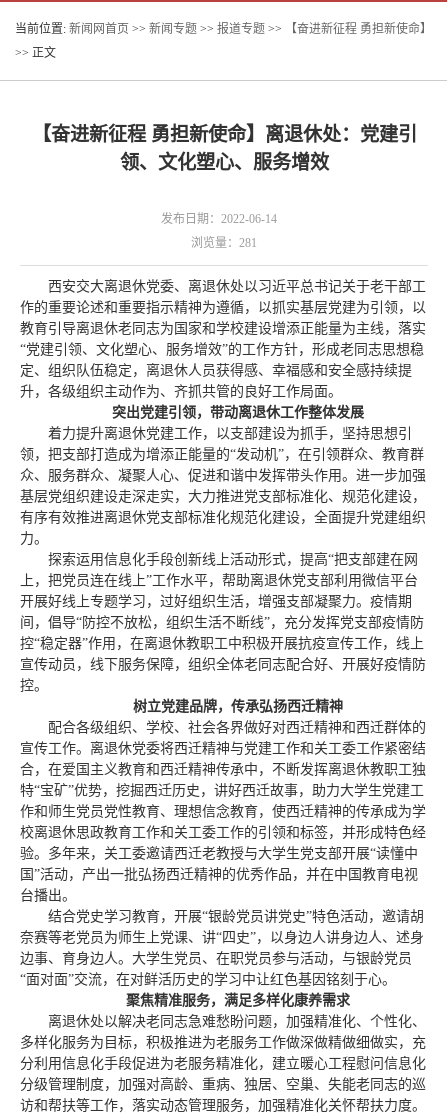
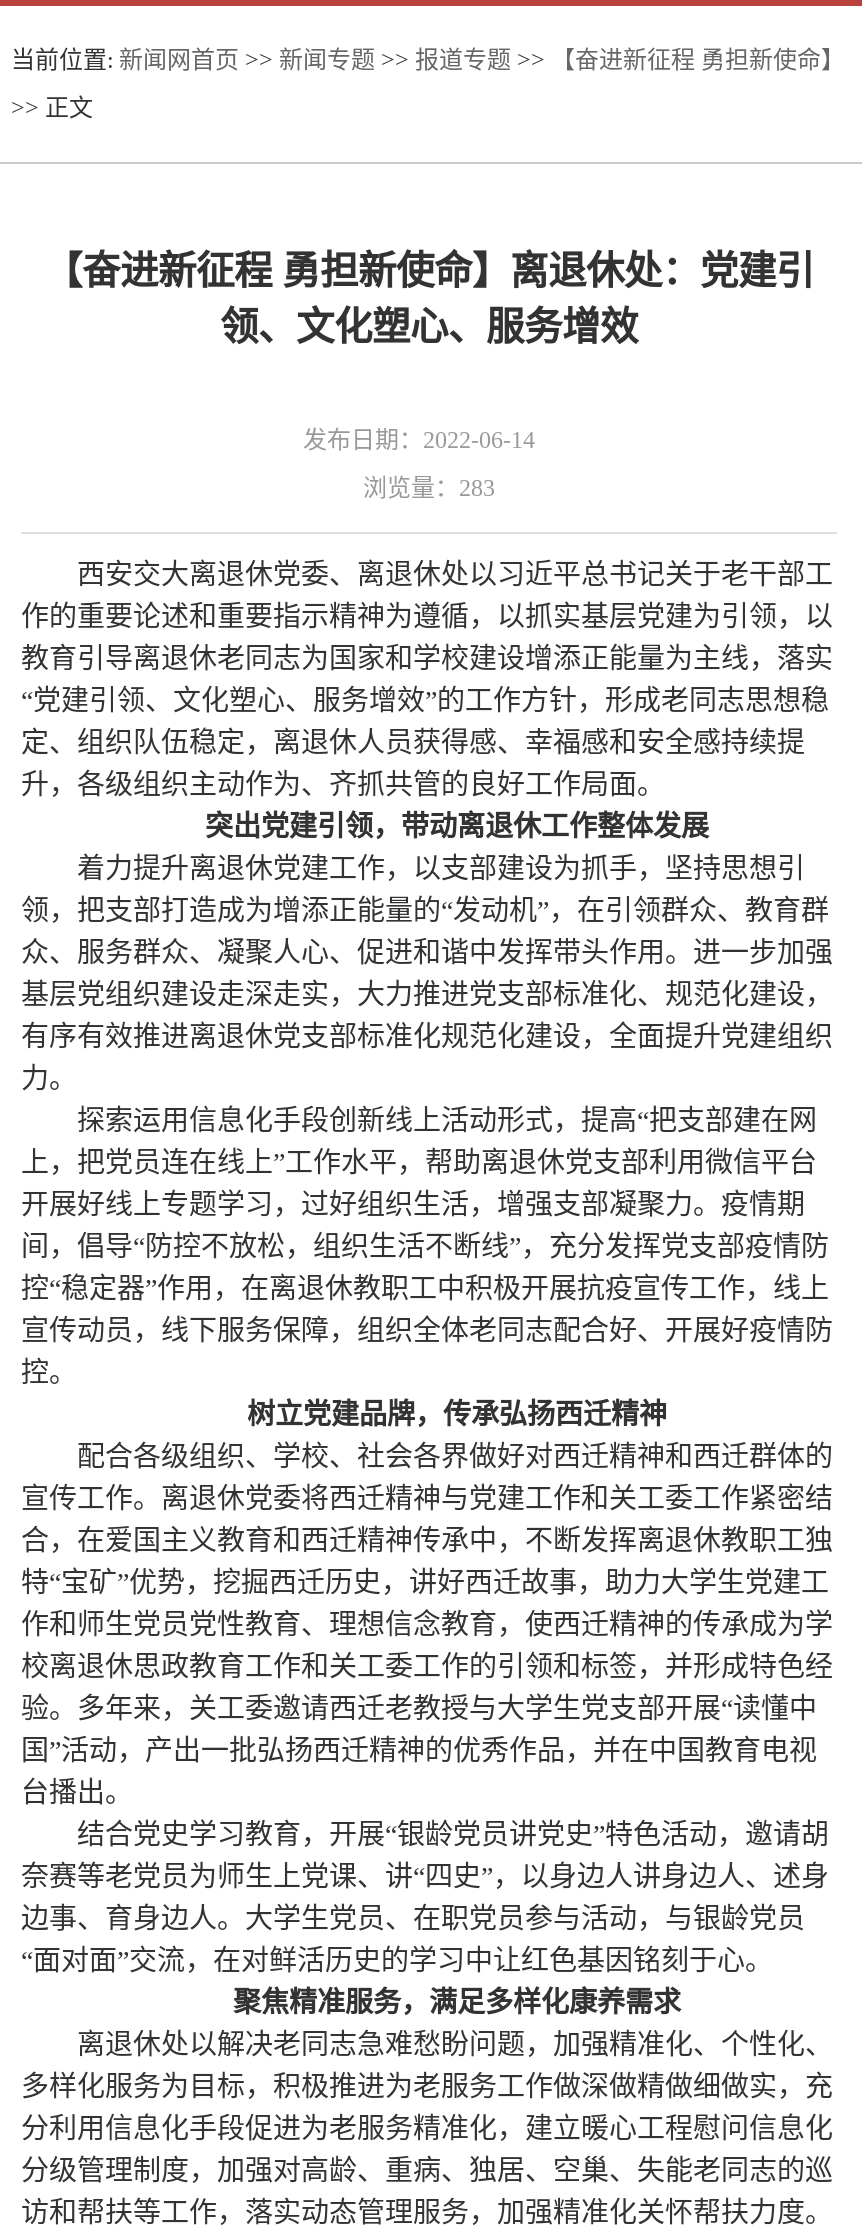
[191,236,257,250] 浏览量：281 -> [363,474,495,502] 浏览量：283

